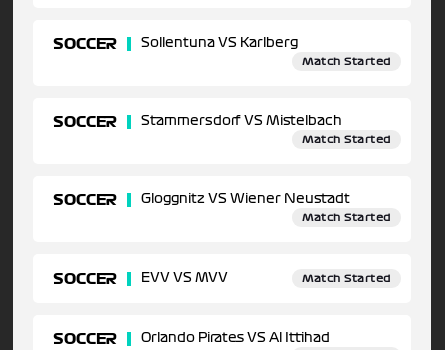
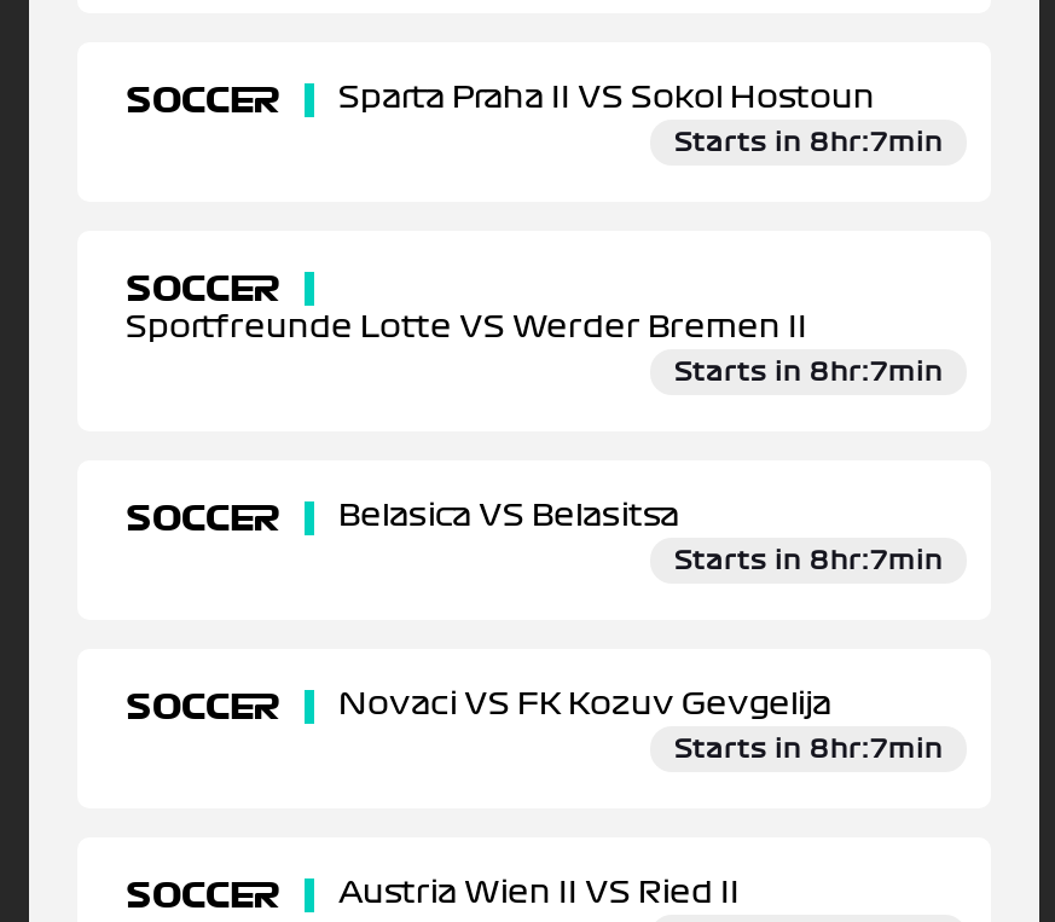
[141,37,298,49] Sollentuna VS Karlberg -> [338,83,875,112] Sparta Praha II VS Sokol Hostoun
[302,56,391,67] Match Started -> [674,129,943,156] Starts in 8hr:7min
[141,115,342,127] Stammersdorf VS Mistelbach -> [126,313,807,342] Sportfreunde Lotte VS Werder Bremen II
[302,134,391,145] Match Started -> [674,359,943,385] Starts in 8hr:7min
[141,193,350,205] Gloggnitz VS Wiener Neustadt -> [338,501,679,530] Belasica VS Belasitsa
[302,212,391,223] Match Started -> [674,547,943,574] Starts in 8hr:7min
[141,272,391,284] EVV VS MVV | Match Started -> [338,690,943,762] Novaci VS FK Kozuv Gevgelija | Starts in 8hr:7min
[141,332,330,344] Orlando Pirates VS Al Ittihad -> [338,878,740,907] Austria Wien II VS Ried II

